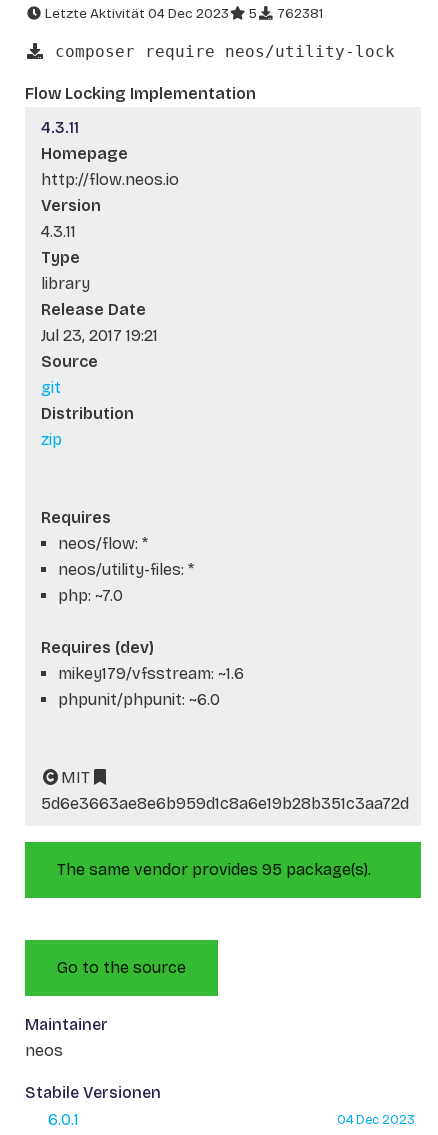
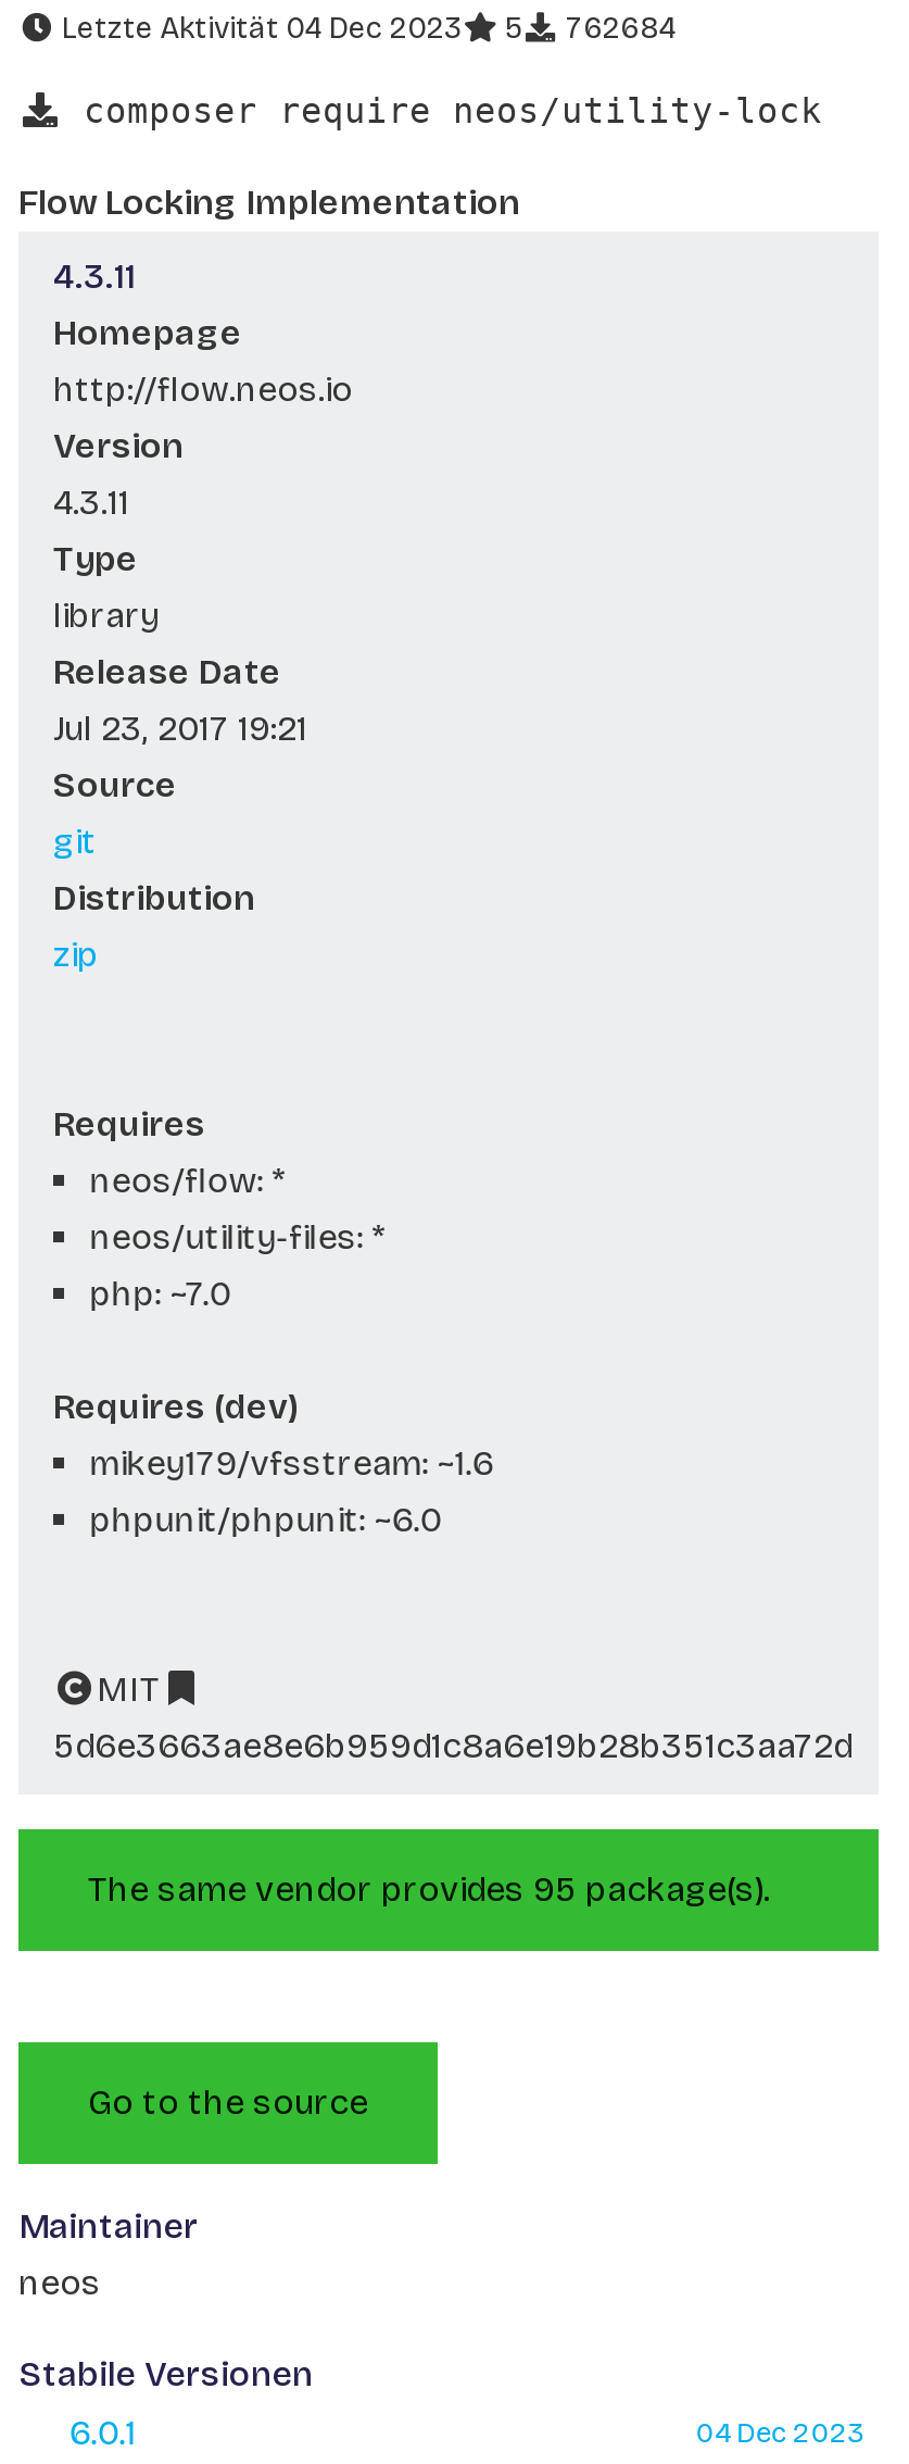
[42,5,323,22] Letzte Aktivität 04 Dec 2023 5 762381 -> [55,10,677,47] Letzte Aktivität 04 Dec 2023 5 762684

